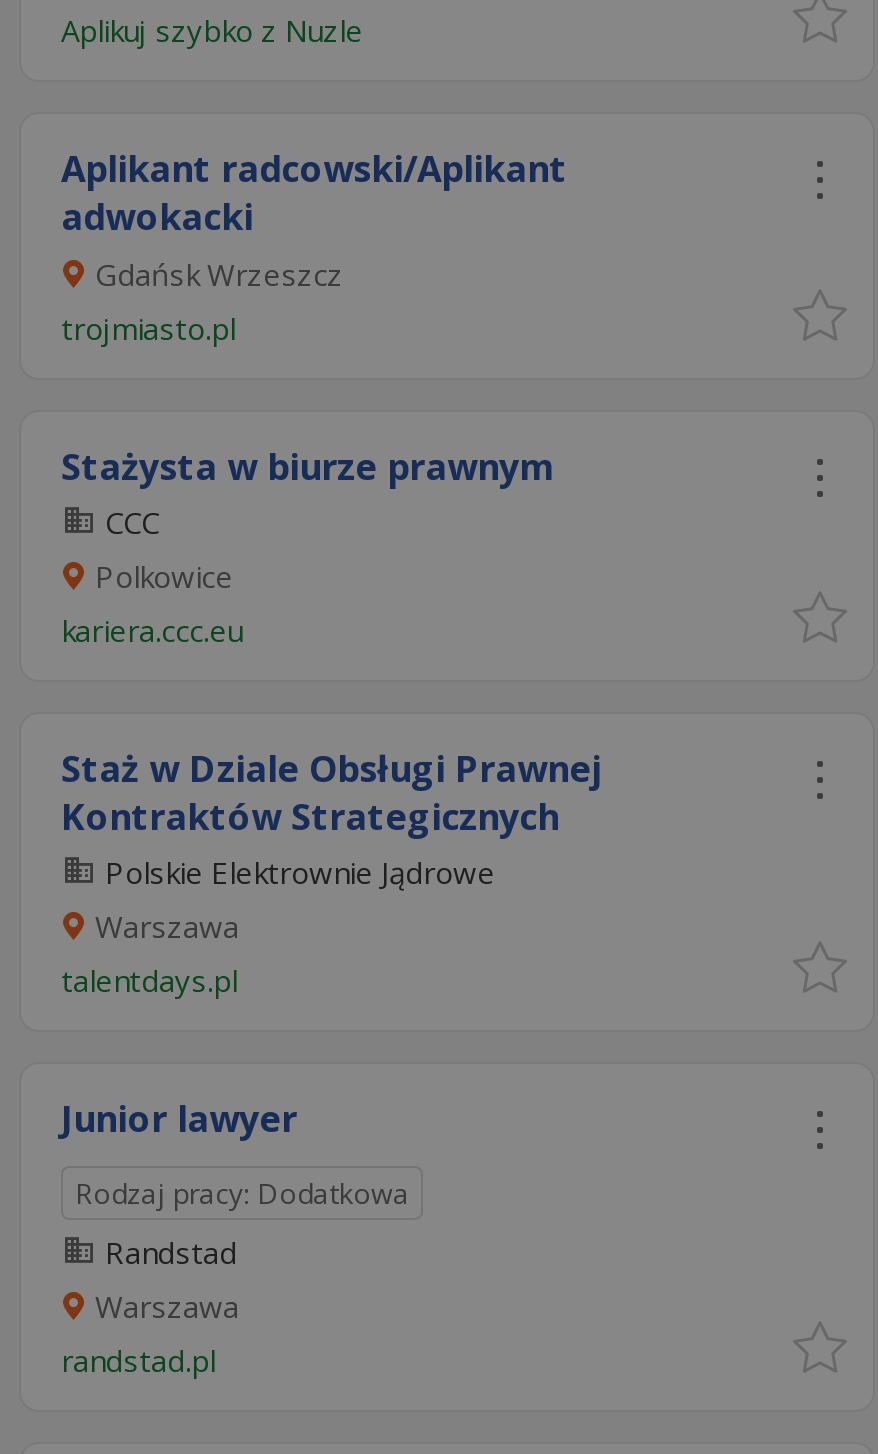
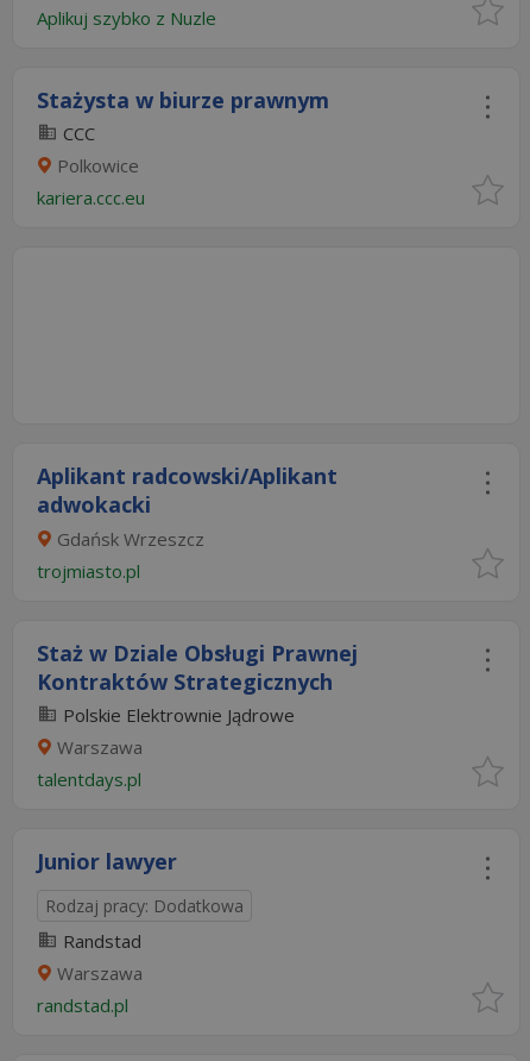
moved [61,144,567,348] -> [37,462,337,583]: Aplikant radcowski/Aplikant | adwokacki | Gdańsk Wrzeszcz | trojmiasto.pl
moved [61,442,553,650] -> [37,86,329,209]: Stażysta w biurze prawnym | CCC | Polkowice | kariera.ccc.eu

